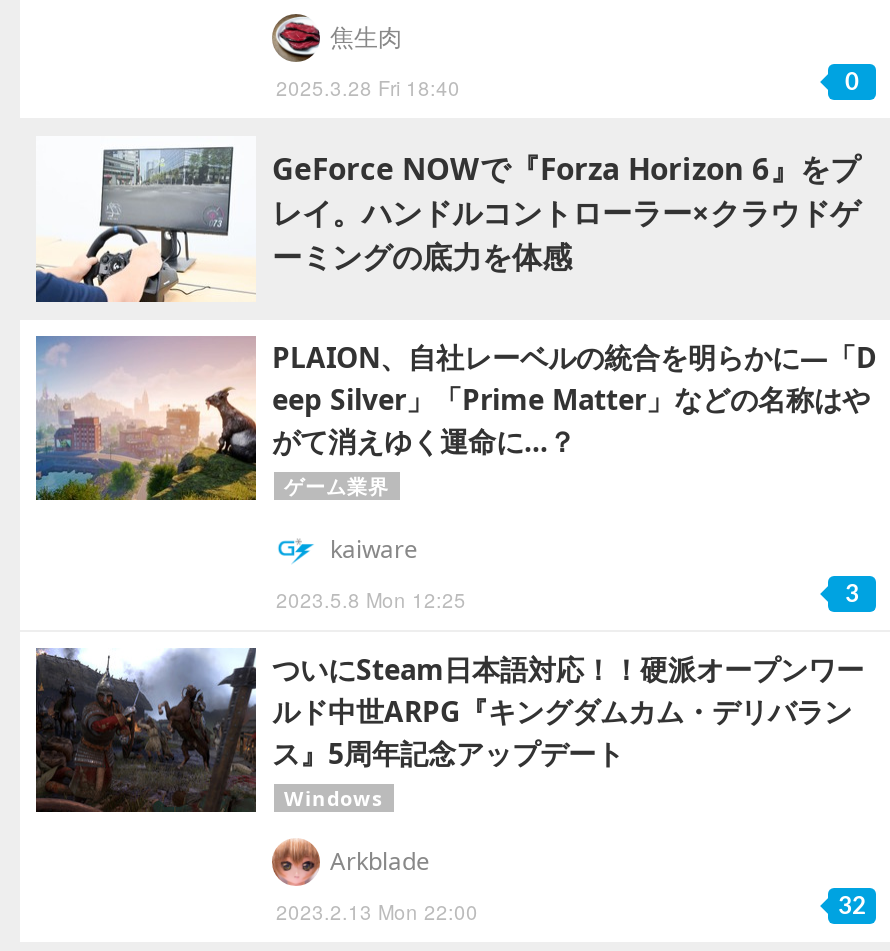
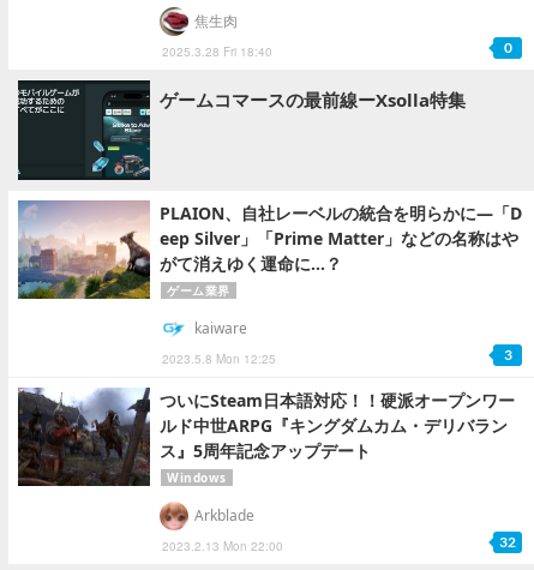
[34,136,860,304] [image] | GeForce NOWで『Forza Horizon 6』をプ | レイ。ハンドルコントローラー×クラウドゲ | ーミングの底力を体感 -> [17,79,466,181] [image] | ゲームコマースの最前線ーXsolla特集

